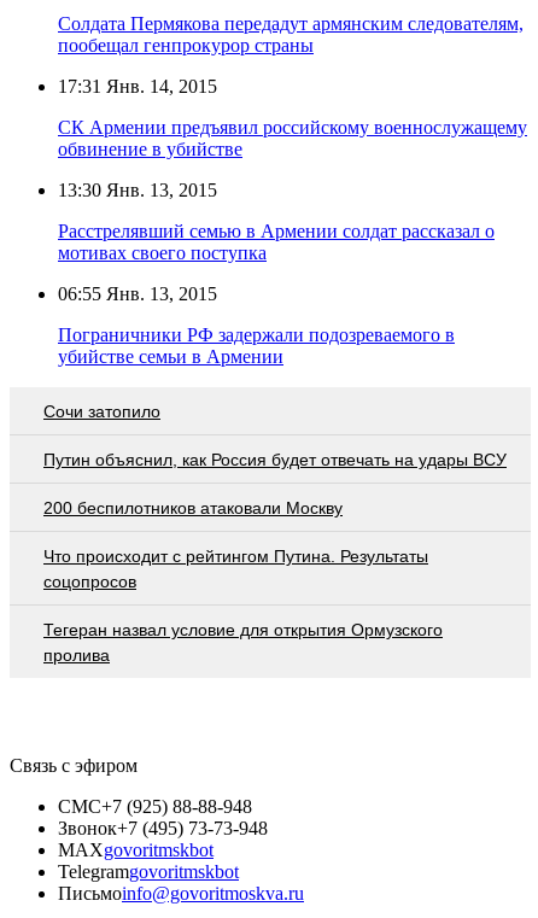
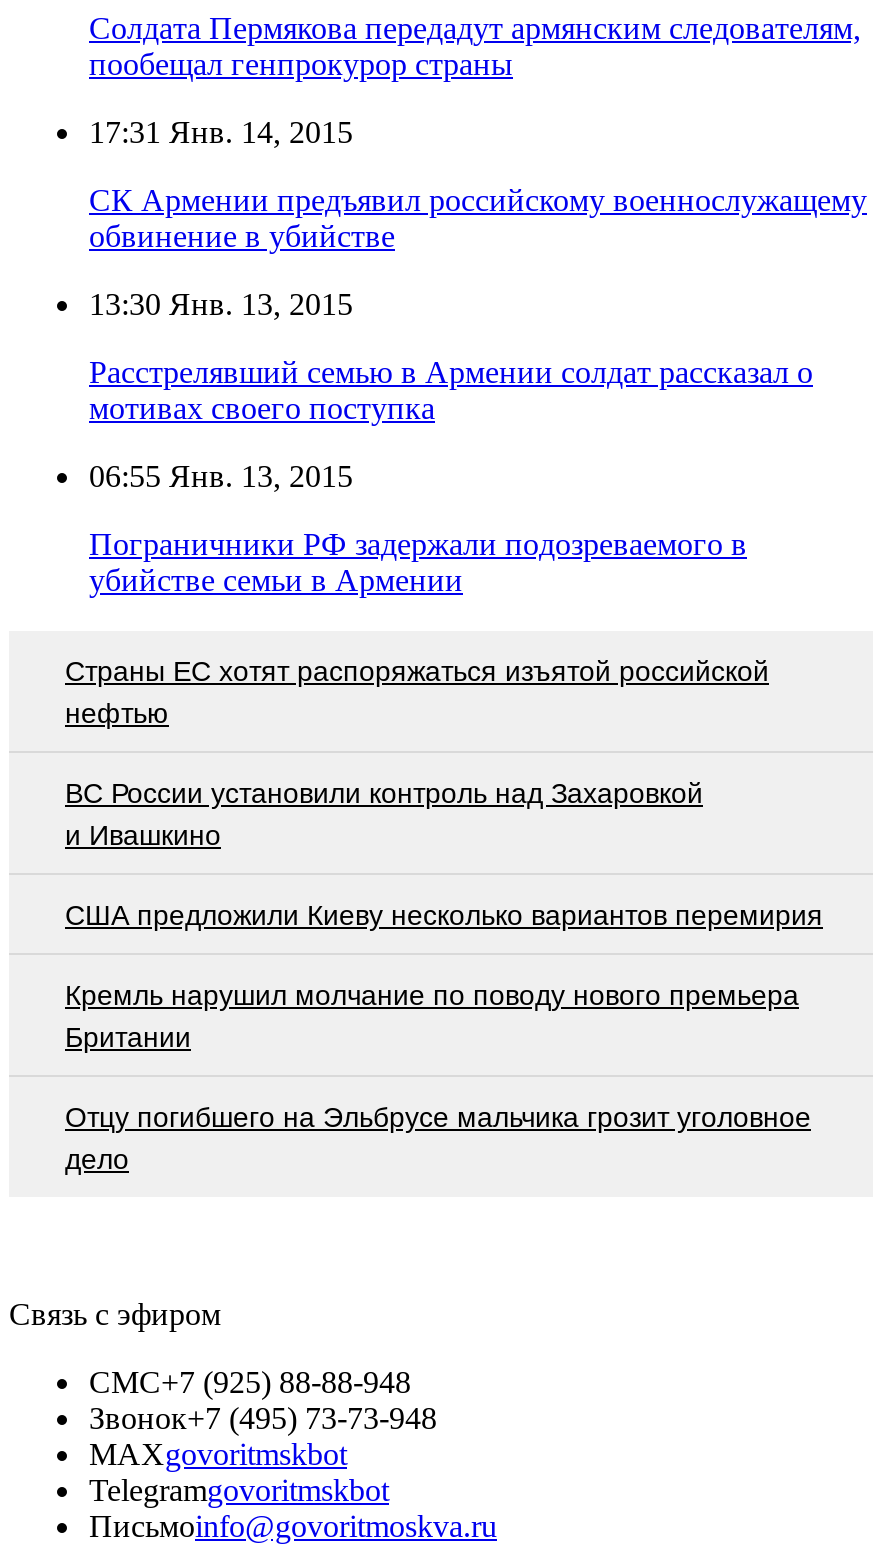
[43,401,160,421] Сочи затопило -> [65,654,769,728] Страны ЕС хотят распоряжаться изъятой российской | нефтью
[43,449,507,469] Путин объяснил, как Россия будет отвечать на удары ВСУ -> [65,776,703,850] ВС России установили контроль над Захаровкой | и Ивашкино
[43,498,343,517] 200 беспилотников атаковали Москву -> [65,898,823,930] США предложили Киеву несколько вариантов перемирия
[43,546,428,591] Что происходит с рейтингом Путина. Результаты | соцопросов -> [65,978,799,1052] Кремль нарушил молчание по поводу нового премьера | Британии
[43,620,443,664] Тегеран назвал условие для открытия Ормузского | пролива -> [65,1100,811,1174] Отцу погибшего на Эльбрусе мальчика грозит уголовное | дело

